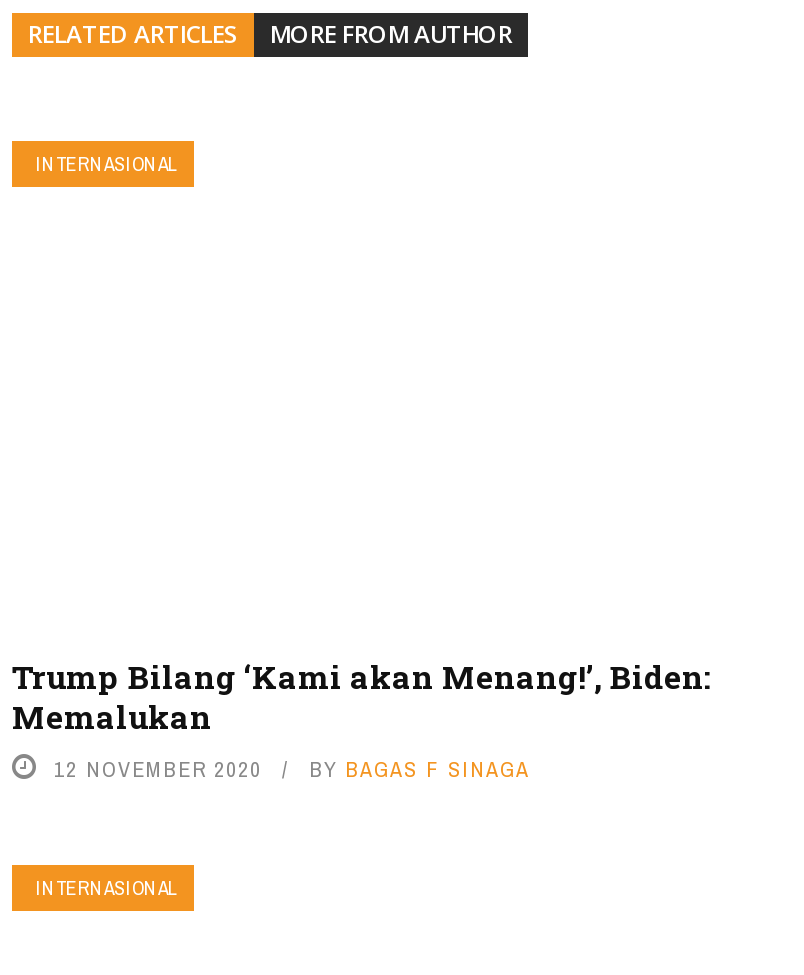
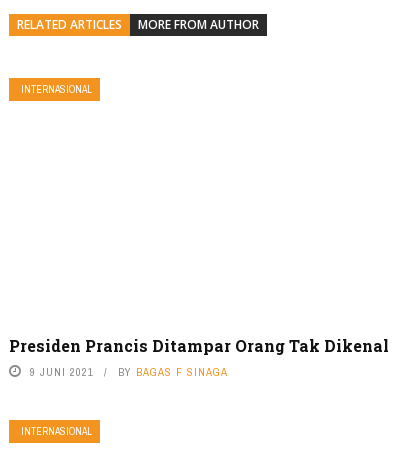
[12,654,712,782] Trump Bilang ‘Kami akan Menang!’, Biden: | Memalukan | 12 NOVEMBER 2020 -> [9,335,389,379] Presiden Prancis Ditampar Orang Tak Dikenal | 9 JUNI 2021

